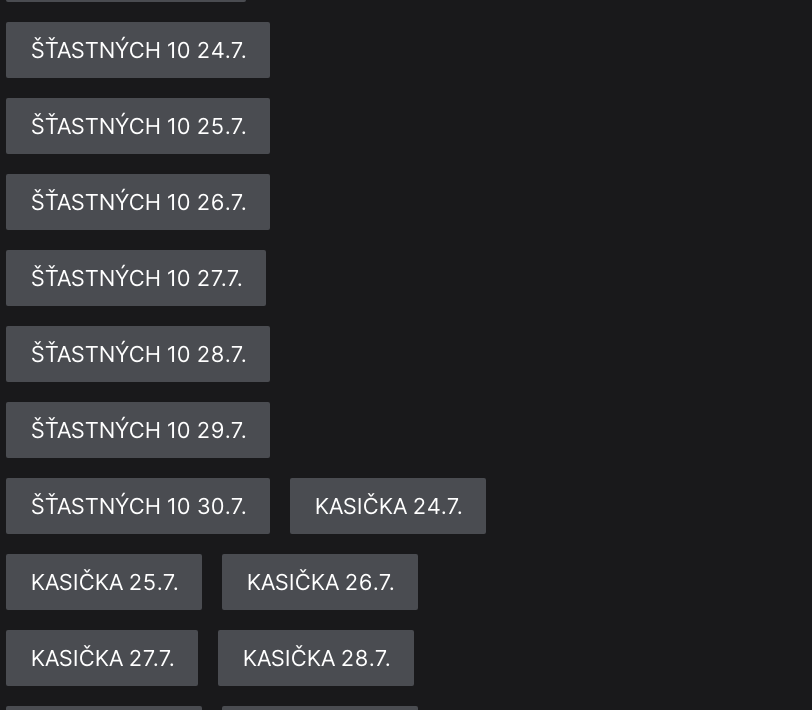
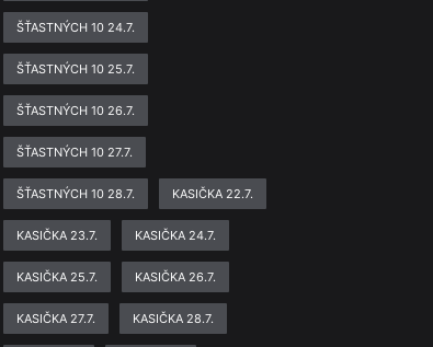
[31,417,247,445] ŠŤASTNÝCH 10 29.7. -> [173,187,254,202] KASIČKA 22.7.
[31,493,247,521] ŠŤASTNÝCH 10 30.7. -> [17,228,98,244] KASIČKA 23.7.

